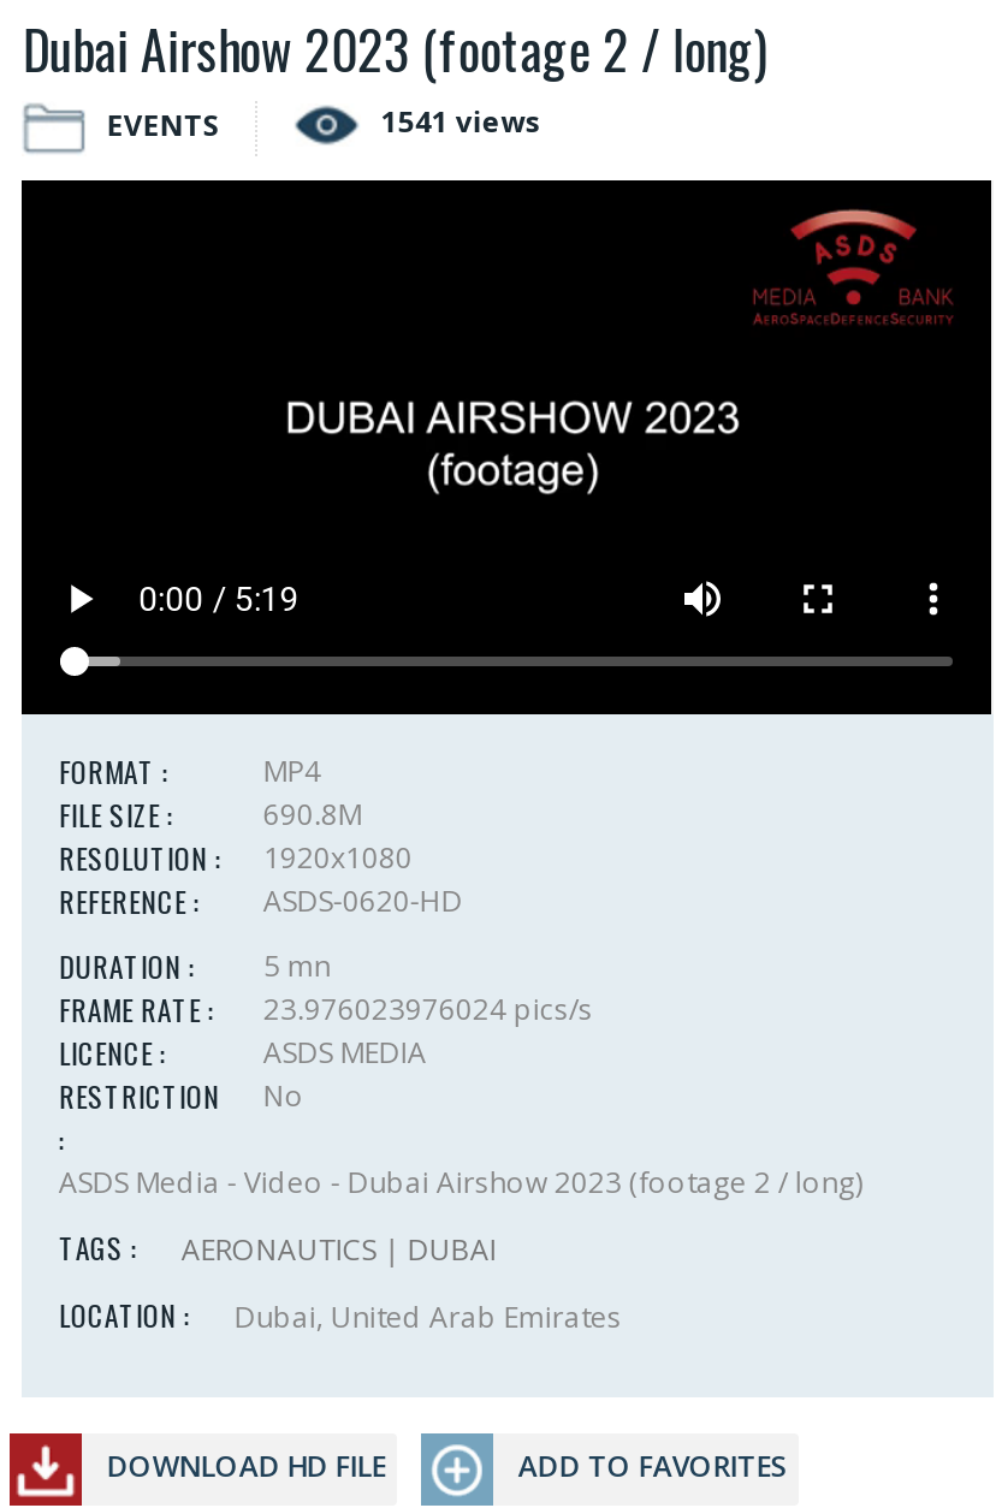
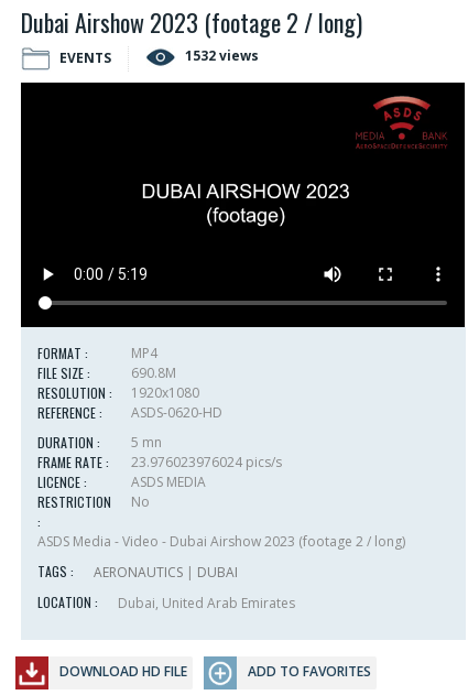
[381,101,542,142] 1541 views -> [185,46,259,65] 1532 views

